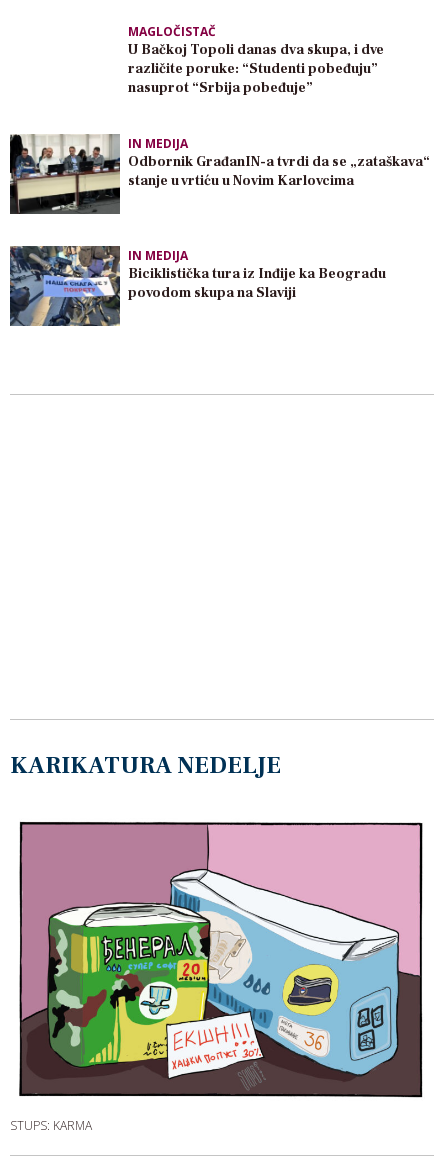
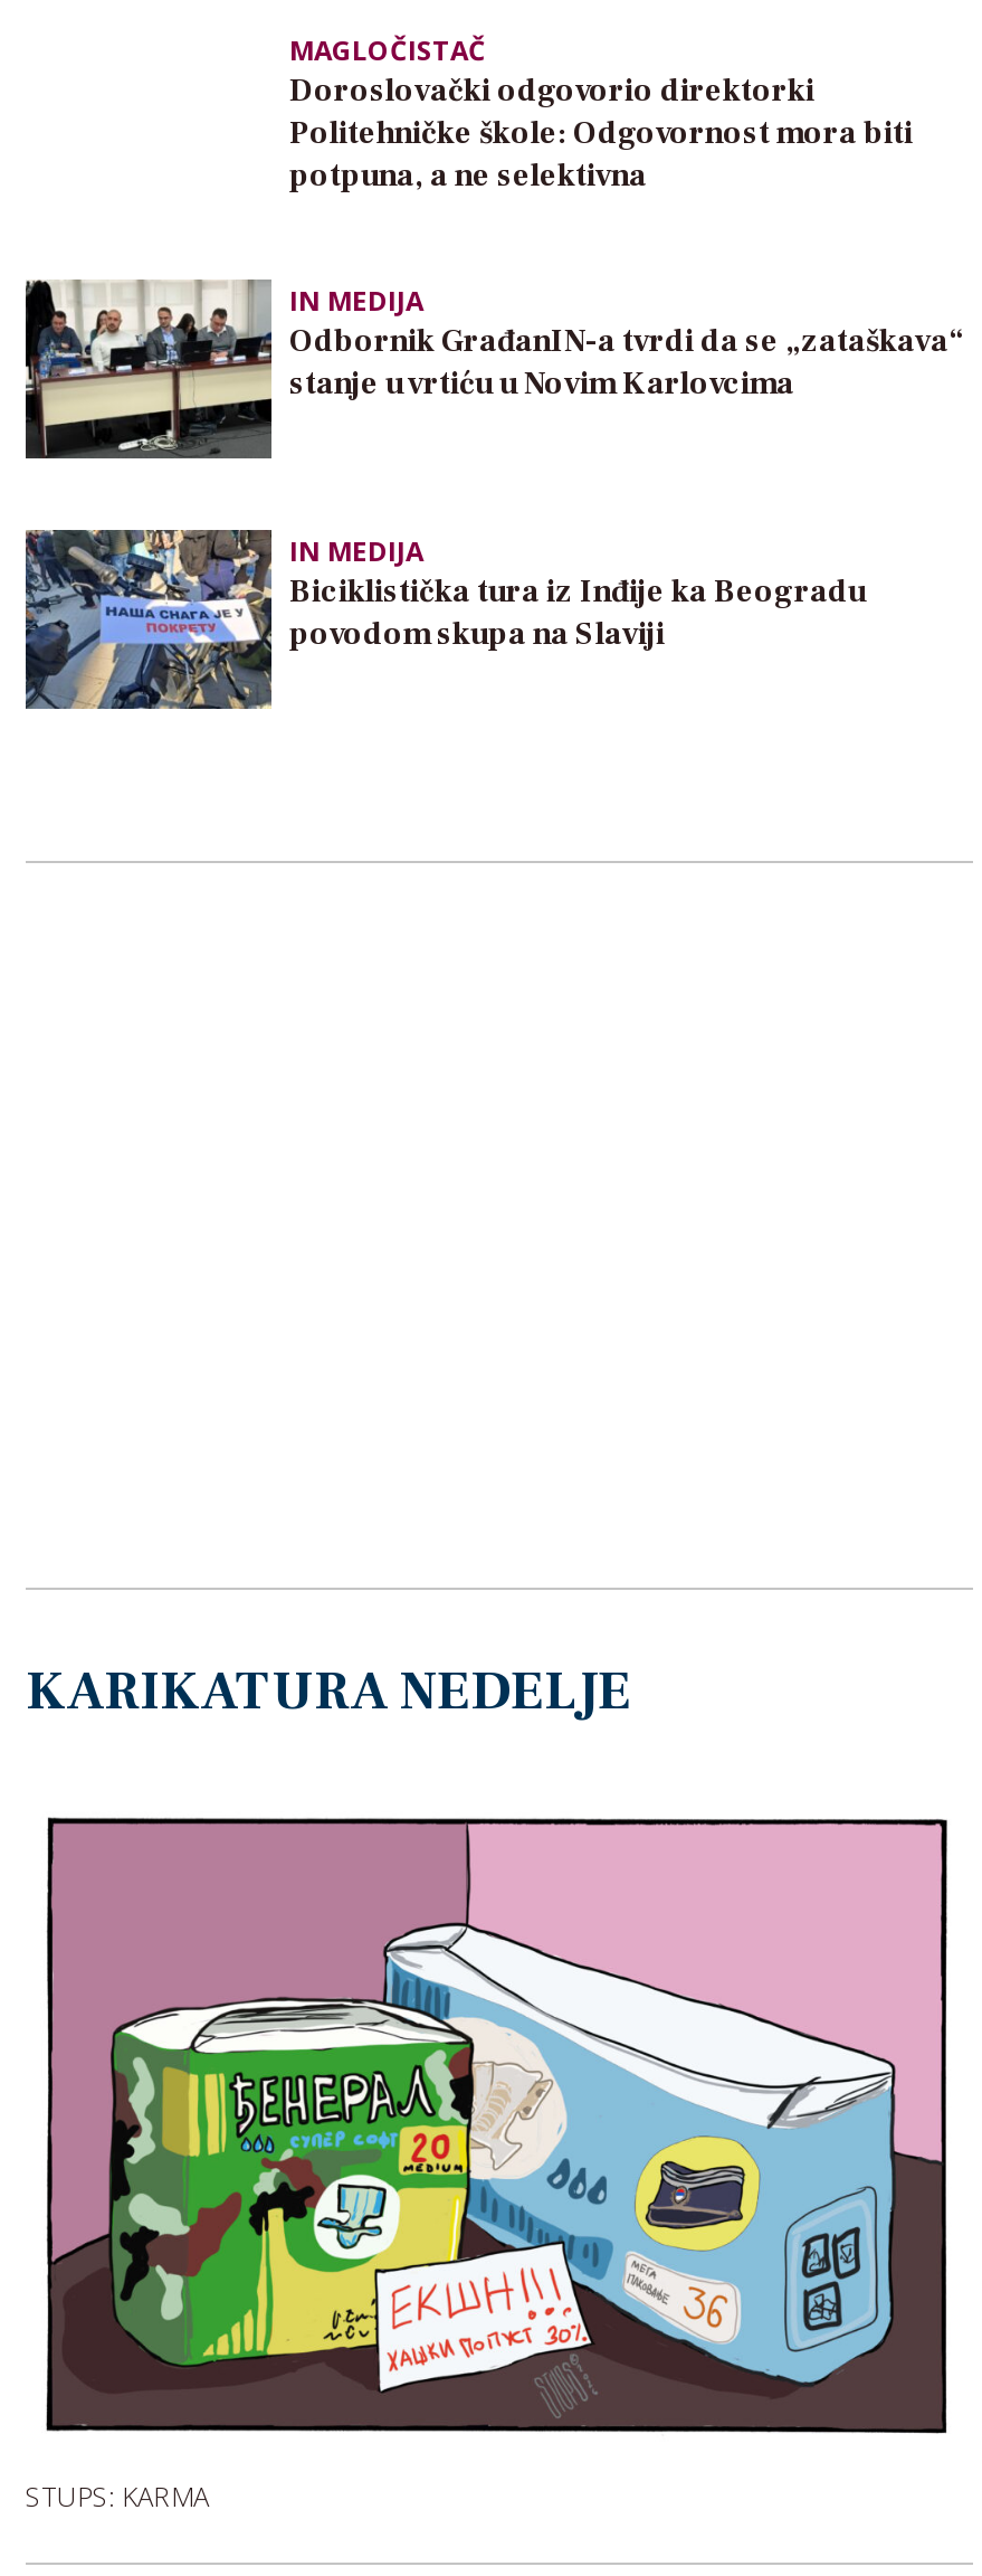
[128,41,384,97] U Bačkoj Topoli danas dva skupa, i dve | različite poruke: “Studenti pobeđuju” | nasuprot “Srbija pobeđuje” -> [289,72,913,197] Doroslovački odgovorio direktorki | Politehničke škole: Odgovornost mora biti | potpuna, a ne selektivna

